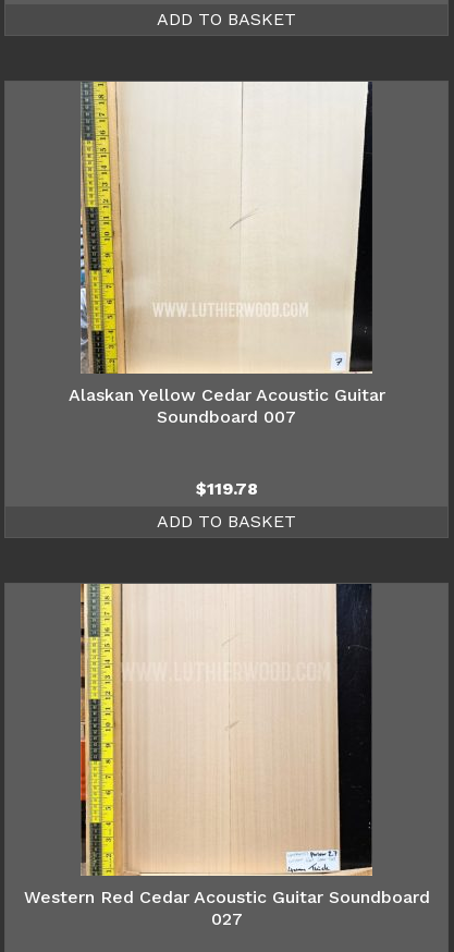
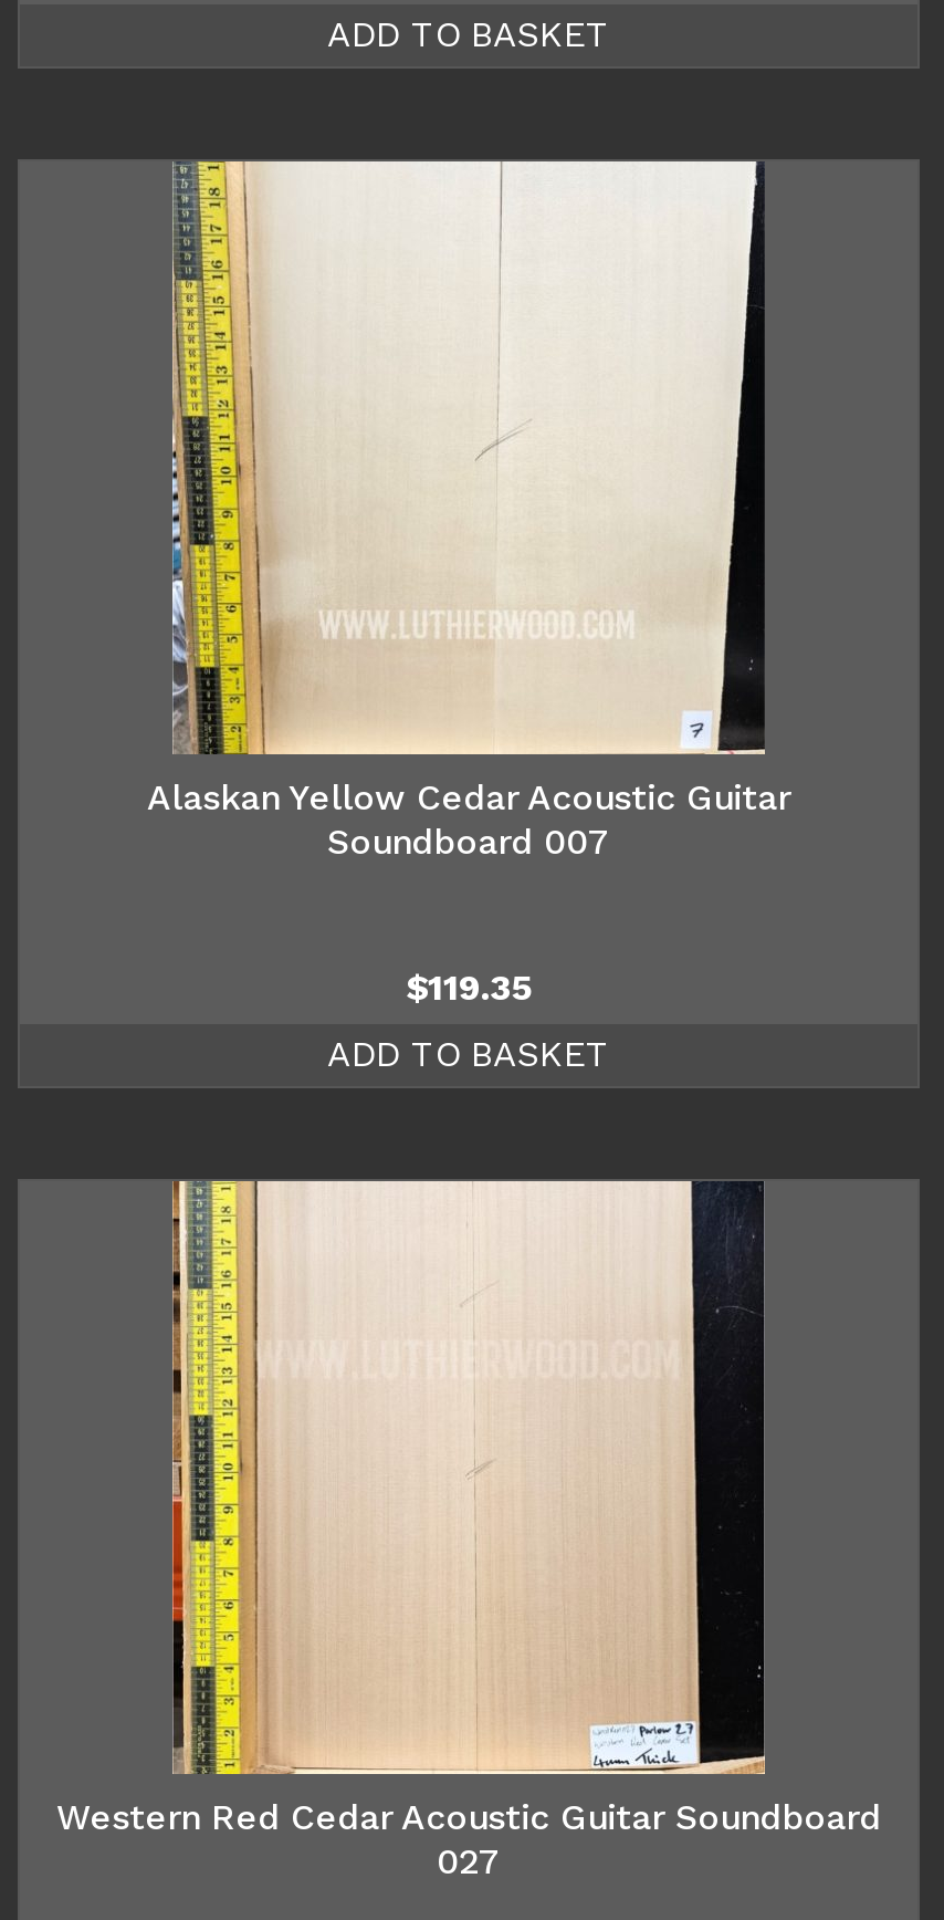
[195,478,257,498] $119.78 -> [406,968,532,1010] $119.35

